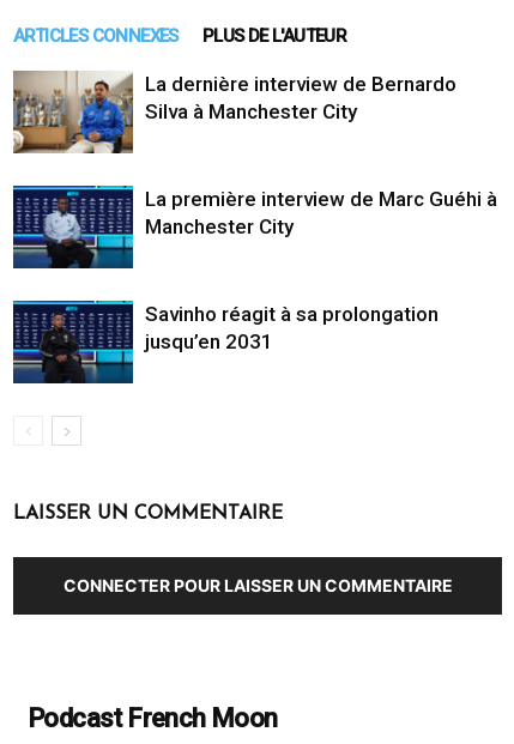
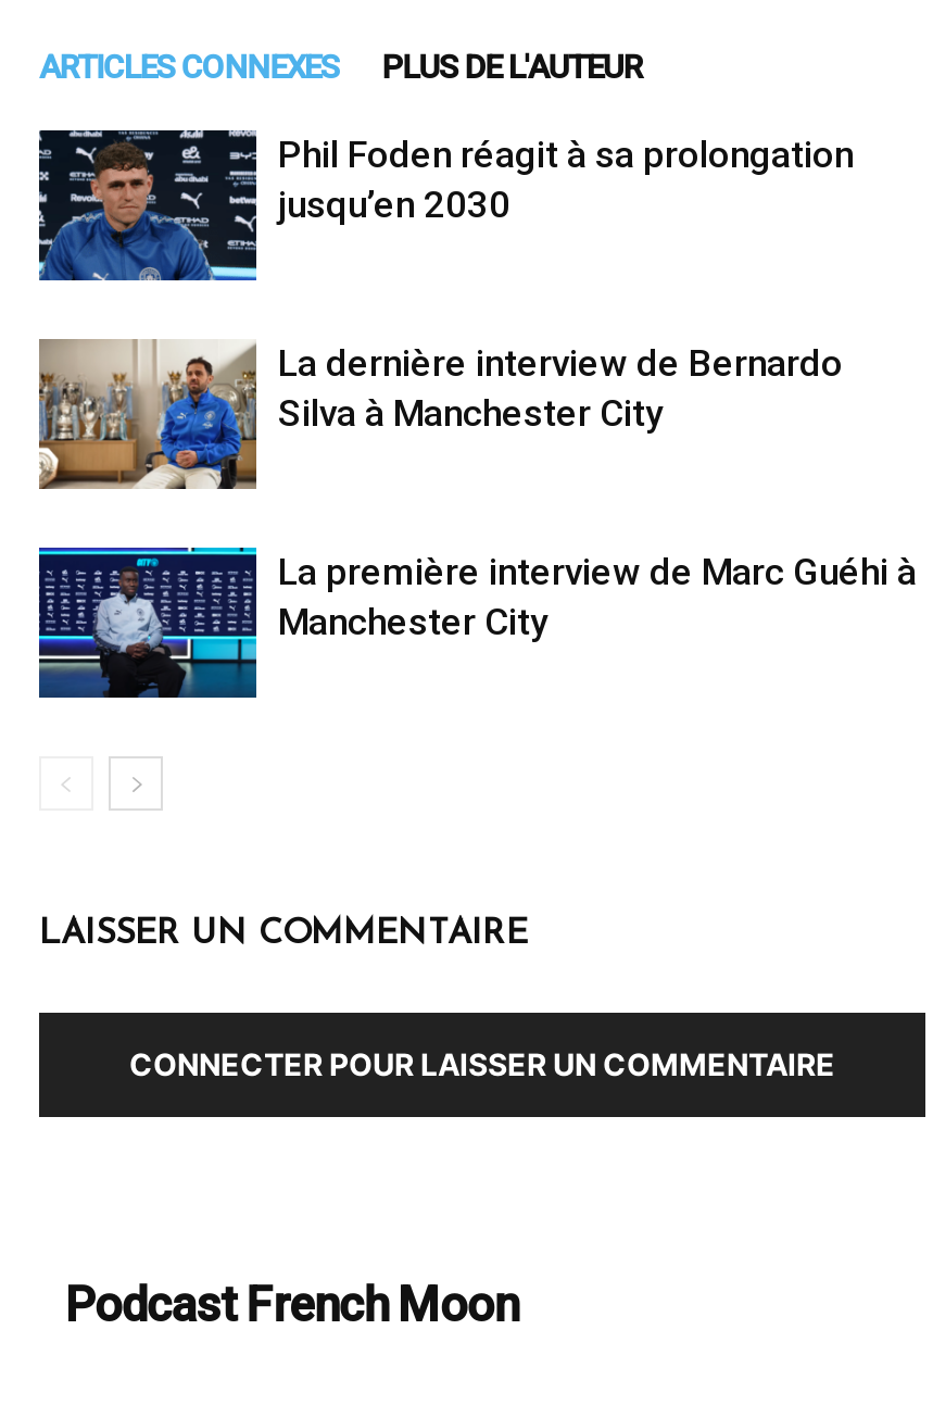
none -> [37,128,854,283] [image] | Phil Foden réagit à sa prolongation | jusqu’en 2030
moved [11,69,497,238] -> [35,337,917,643]: [image] | La dernière interview de Bernardo | Silva à Manchester City | La première interview de Marc Guéhi à | Manchester City
[145,302,439,353] Savinho réagit à sa prolongation | jusqu’en 2031 -> none
[40,314,92,383] [image] -> none

